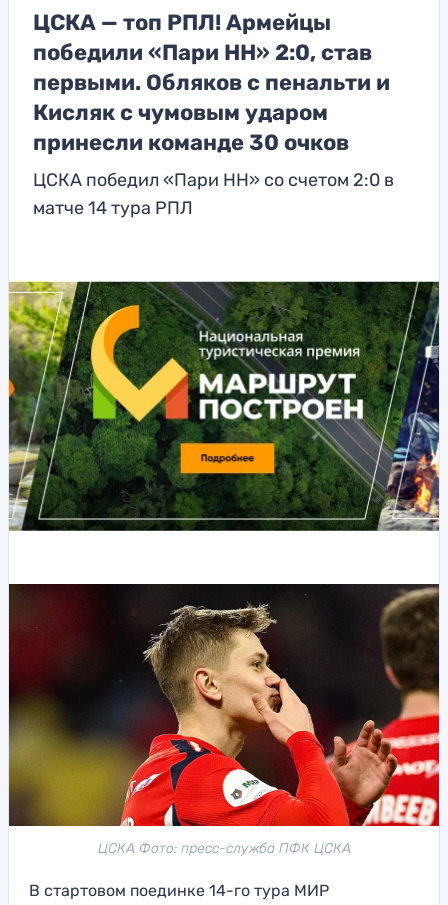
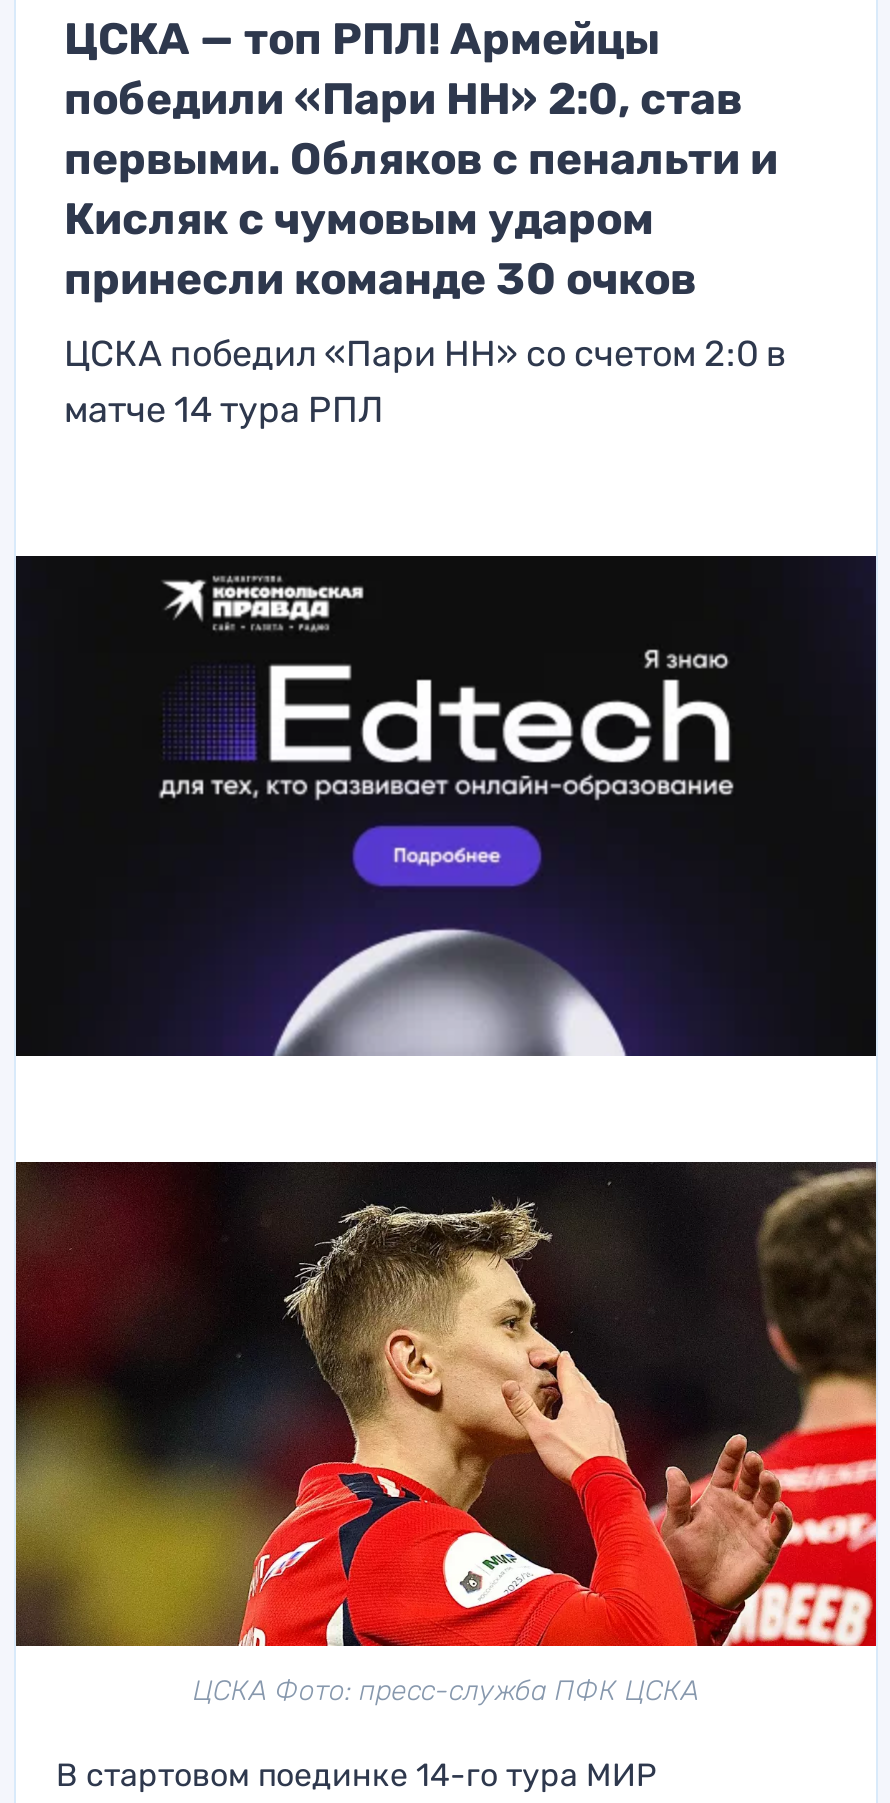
[8,281,440,532] [image] -> [14,554,878,1056] [image]

